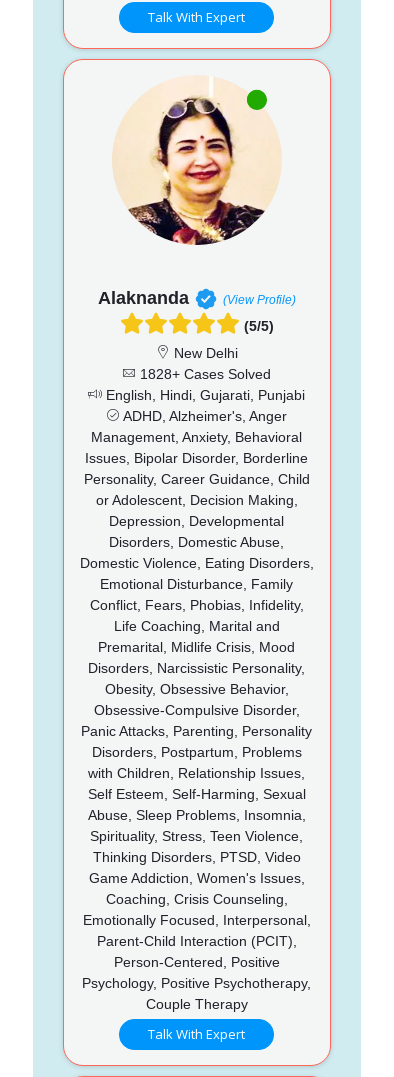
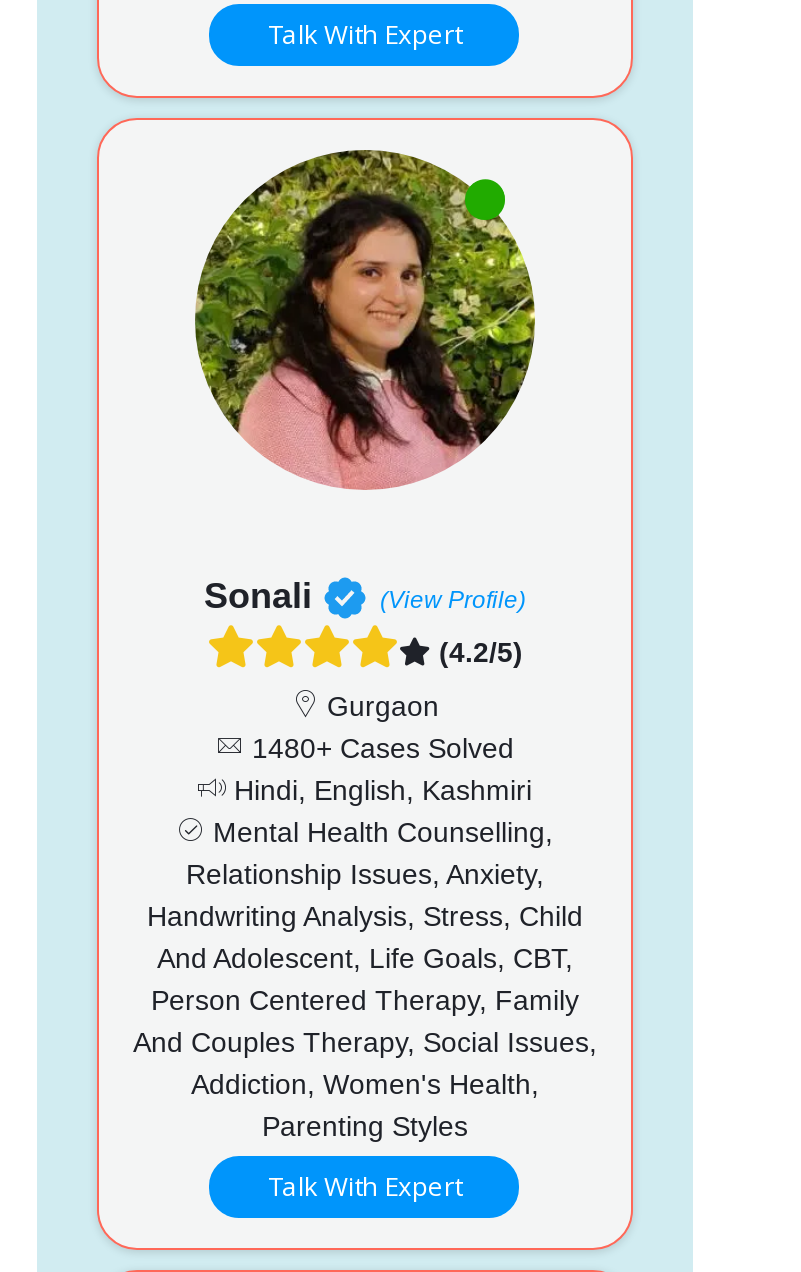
[112,75,282,246] [image] -> [193,148,537,490] [image]
[98,288,189,308] Alaknanda -> [204,576,312,616] Sonali
[240,318,274,334] (5/5) -> [431,636,523,668] (4.2/5)
[80,345,314,1012] New Delhi | 1828+ Cases Solved | English, Hindi, Gujarati, Punjabi | ADHD, Alzheimer's, Anger | Management, Anxiety, Behavioral | Issues, Bipolar Disorder, Borderline | Personality, Career Guidance, Child | or Adolescent, Decision Making, | Depression, Developmental | Disorders, Domestic Abuse, | Domestic Violence, Eating Disorders, | Emotional Disturbance, Family | Conflict, Fears, Phobias, Infidelity, | Life Coaching, Marital and | Premarital, Midlife Crisis, Mood | Disorders, Narcissistic Personality, | Obesity, Obsessive Behavior, | Obsessive-Compulsive Disorder, | Panic Attacks, Parenting, Personality | Disorders, Postpartum, Problems | with Children, Relationship Issues, | Self Esteem, Self-Harming, Sexual | Abuse, Sleep Problems, Insomnia, | Spirituality, Stress, Teen Violence, | Thinking Disorders, PTSD, Video | Game Addiction, Women's Issues, | Coaching, Crisis Counseling, | Emotionally Focused, Interpersonal, | Parent-Child Interaction (PCIT), | Person-Centered, Positive | Psychology, Positive Psychotherapy, | Couple Therapy -> [133,690,597,1142] Gurgaon | 1480+ Cases Solved | Hindi, English, Kashmiri | Mental Health Counselling, | Relationship Issues, Anxiety, | Handwriting Analysis, Stress, Child | And Adolescent, Life Goals, CBT, | Person Centered Therapy, Family | And Couples Therapy, Social Issues, | Addiction, Women's Health, | Parenting Styles

